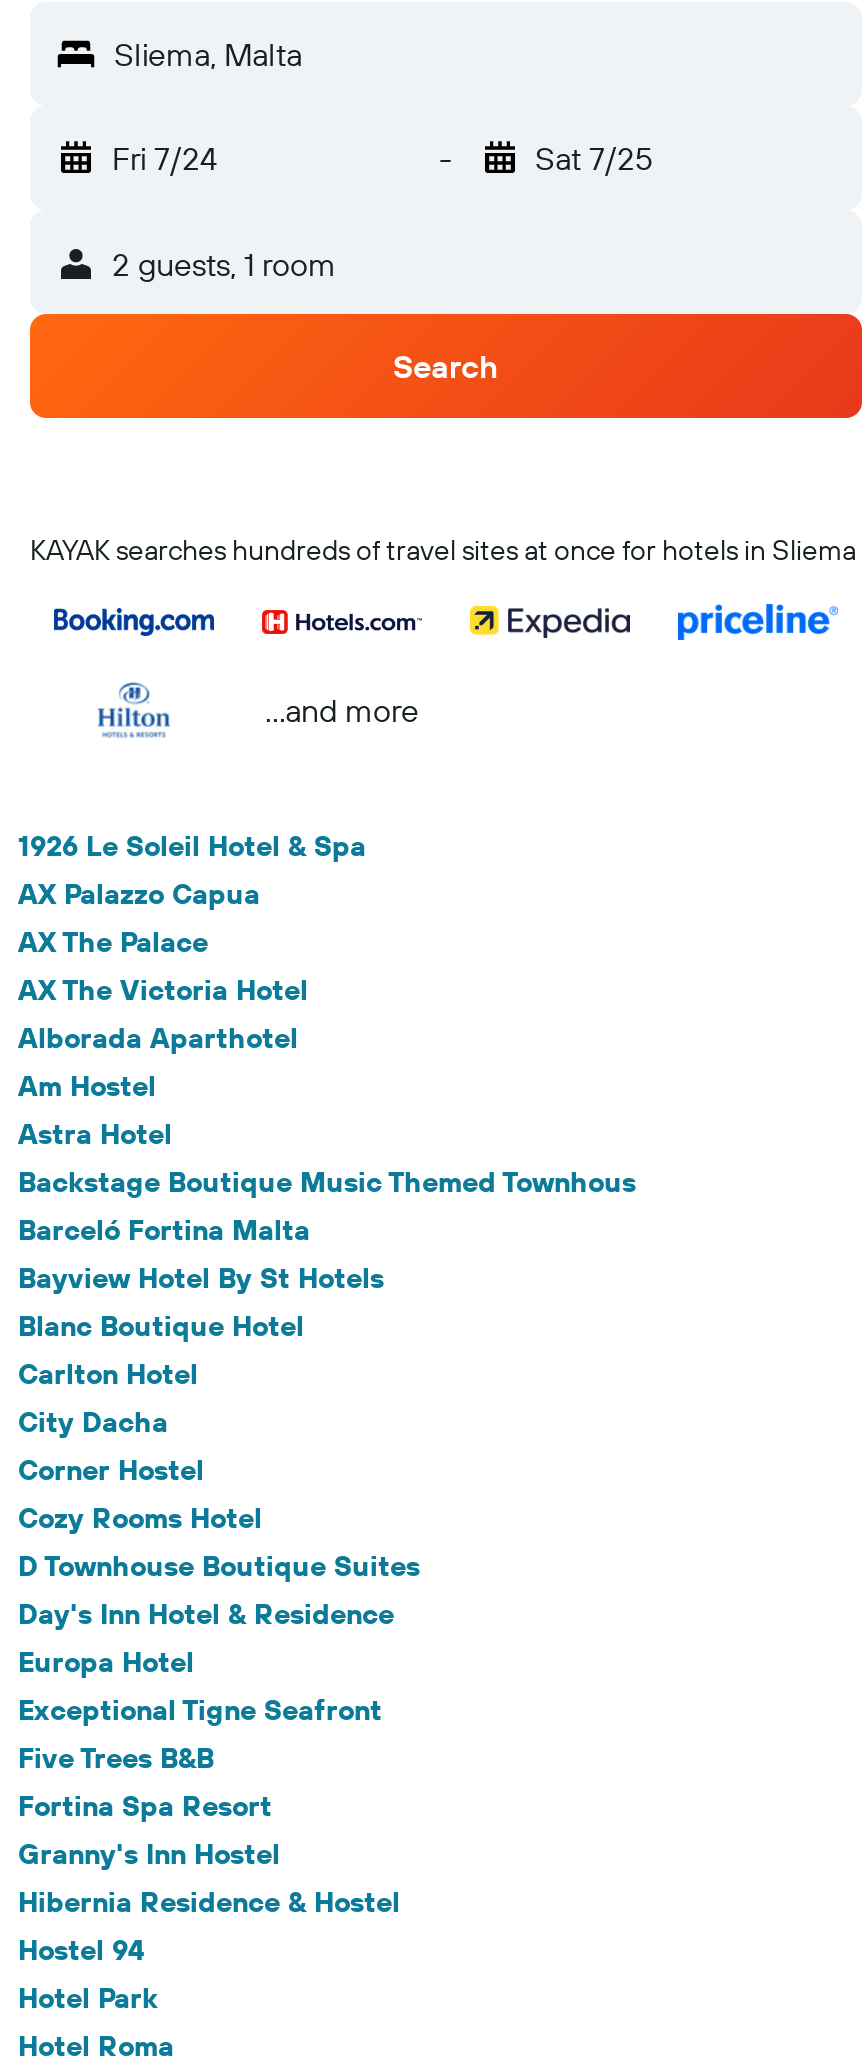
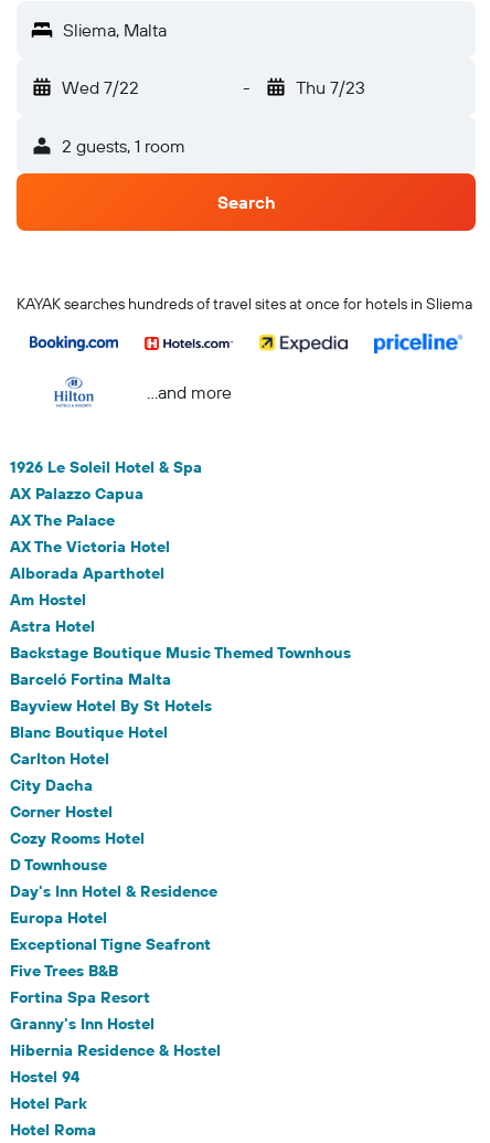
[112,138,218,178] Fri 7/24 -> [62,76,139,98] Wed 7/22
[535,138,653,178] Sat 7/25 -> [295,76,365,98] Thu 7/23
[18,1548,420,1584] D Townhouse Boutique Suites -> [10,855,107,875] D Townhouse

